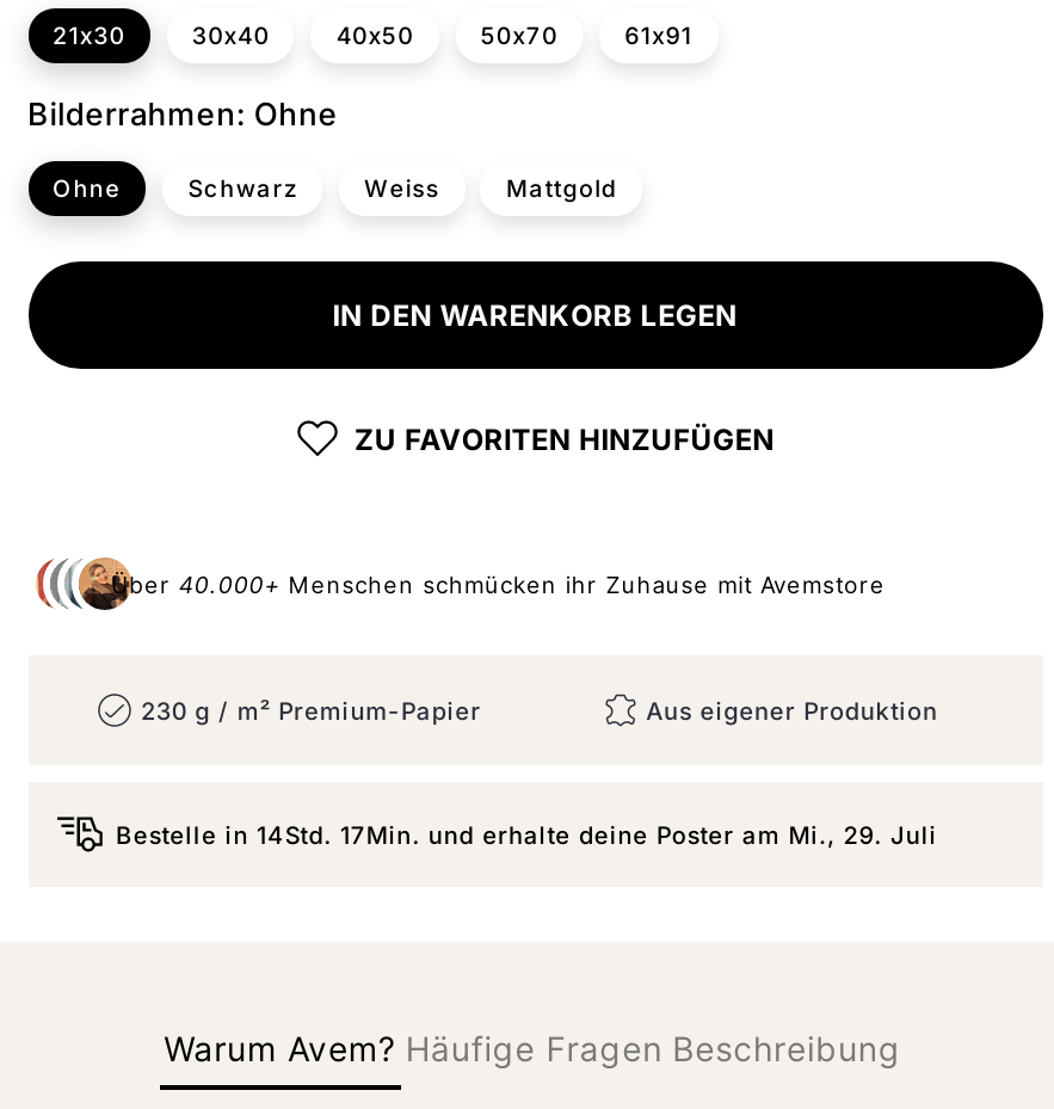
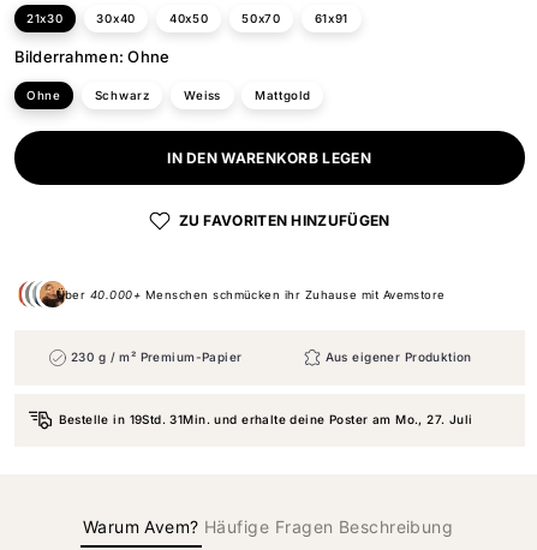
[116,820,937,849] Bestelle in 14Std. 17Min. und erhalte deine Poster am Mi., 29. Juli -> [58,412,473,427] Bestelle in 19Std. 31Min. und erhalte deine Poster am Mo., 27. Juli

